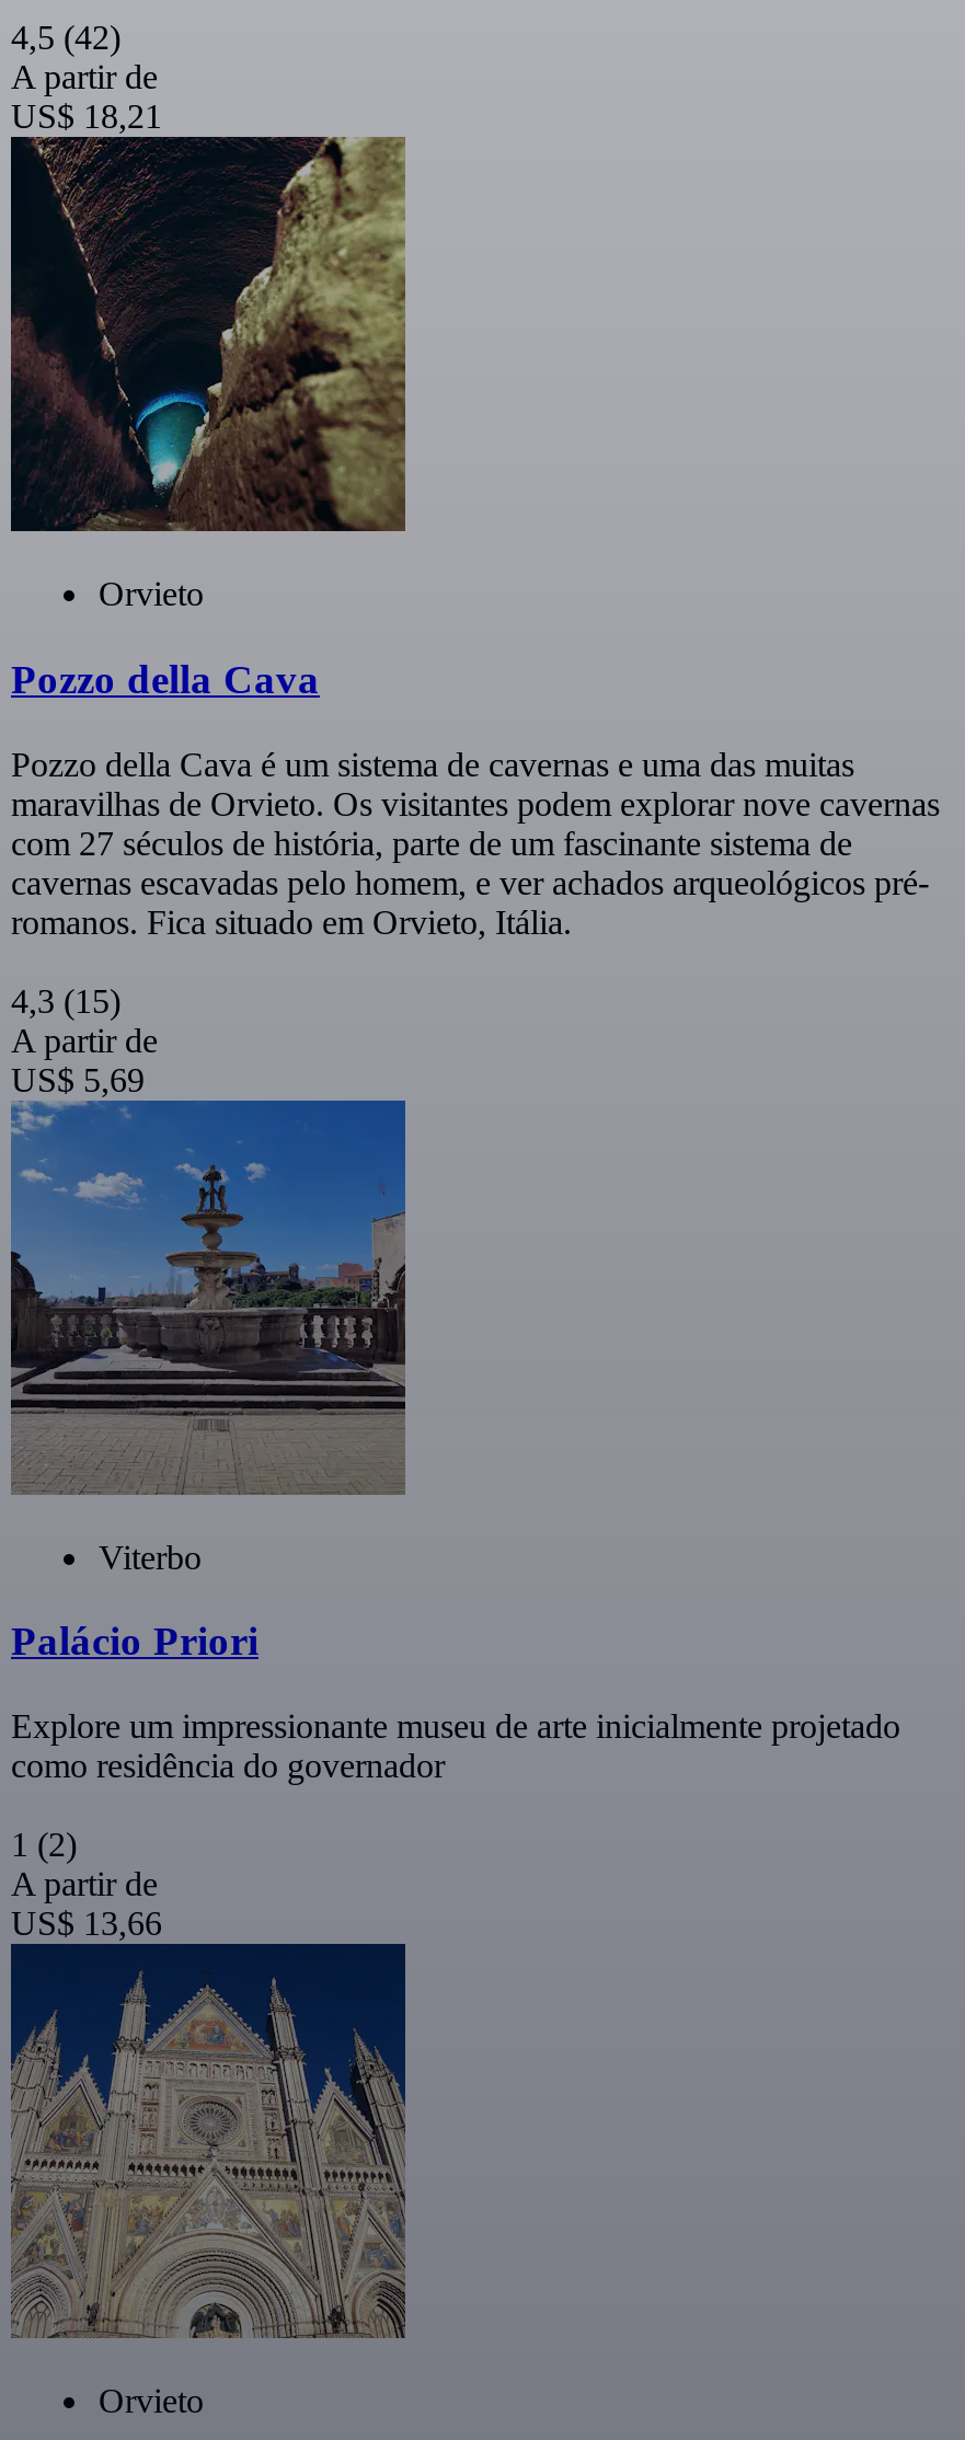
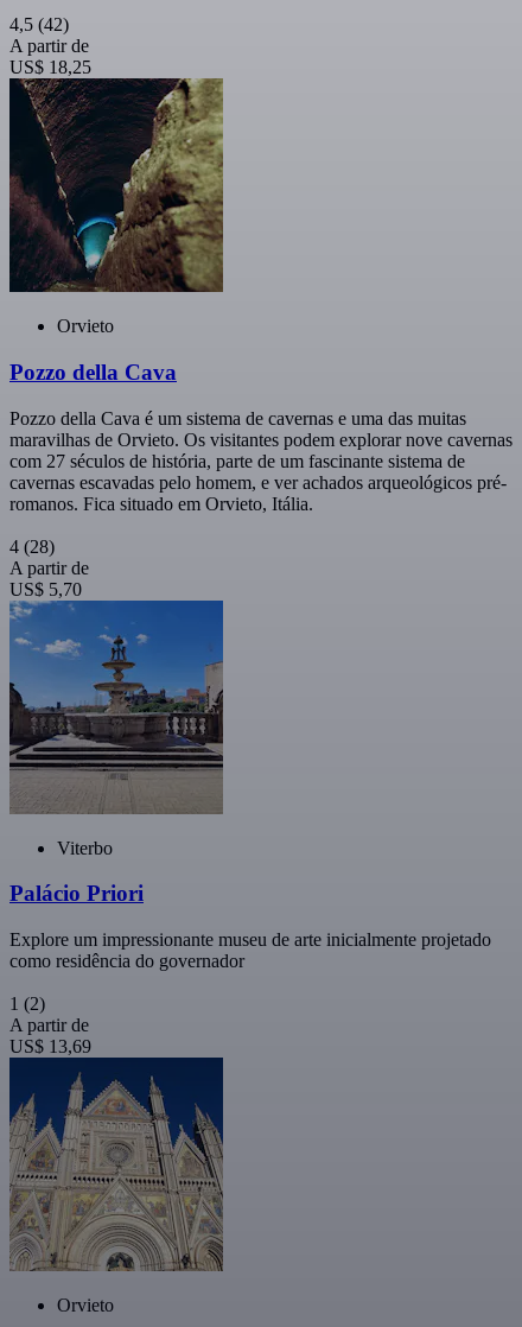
[11,98,162,135] US$ 18,21 -> [9,57,91,77] US$ 18,25
[11,981,120,1018] 4,3 (15) -> [9,536,55,556] 4 (28)
[11,1060,145,1097] US$ 5,69 -> [9,579,82,599] US$ 5,70
[11,1904,162,1942] US$ 13,66 -> [9,1036,91,1056] US$ 13,69

